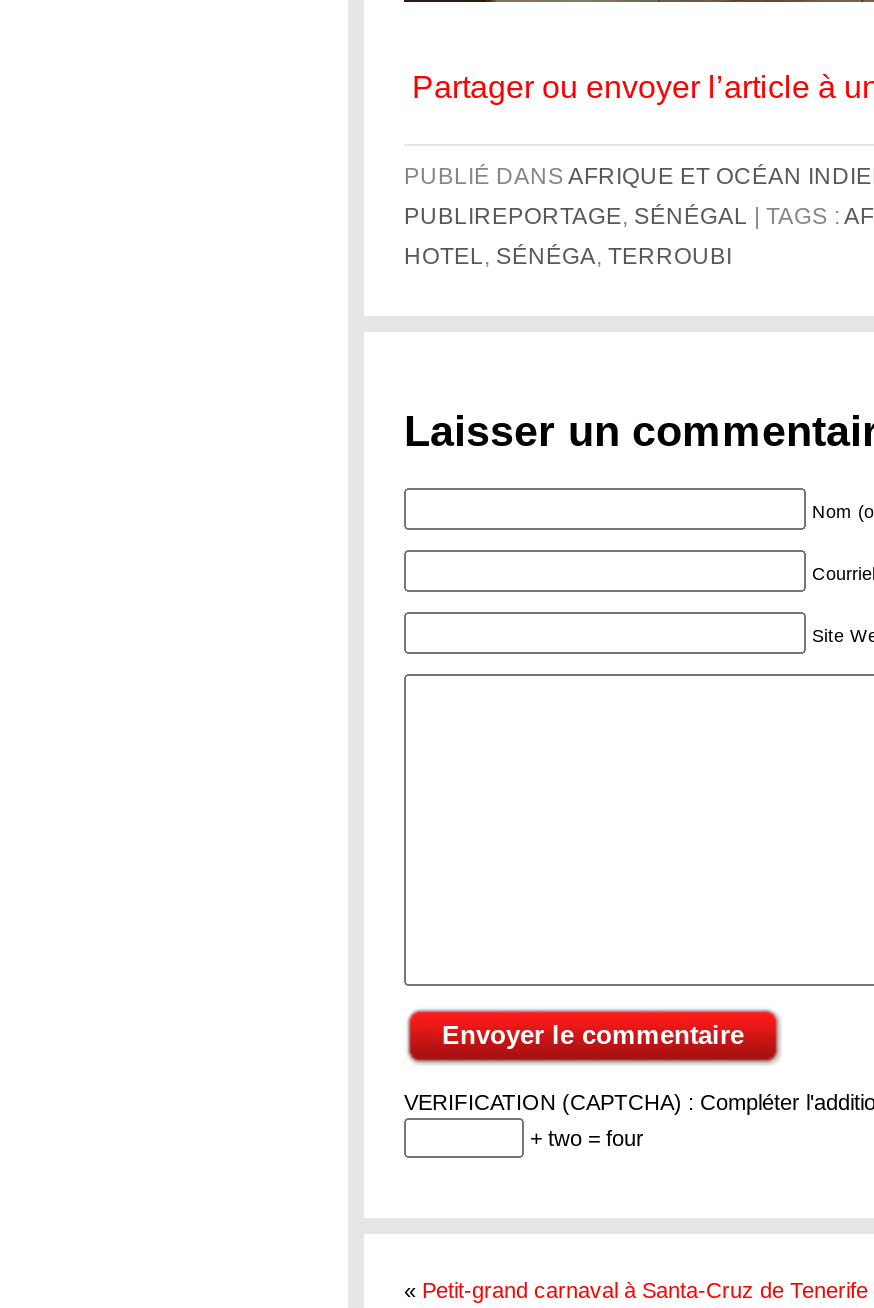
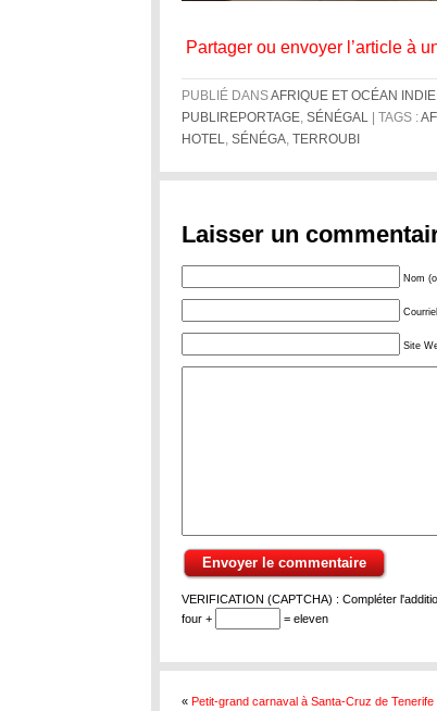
[524,1126,644,1150] + two = four -> [182,612,328,625] four + | = eleven

